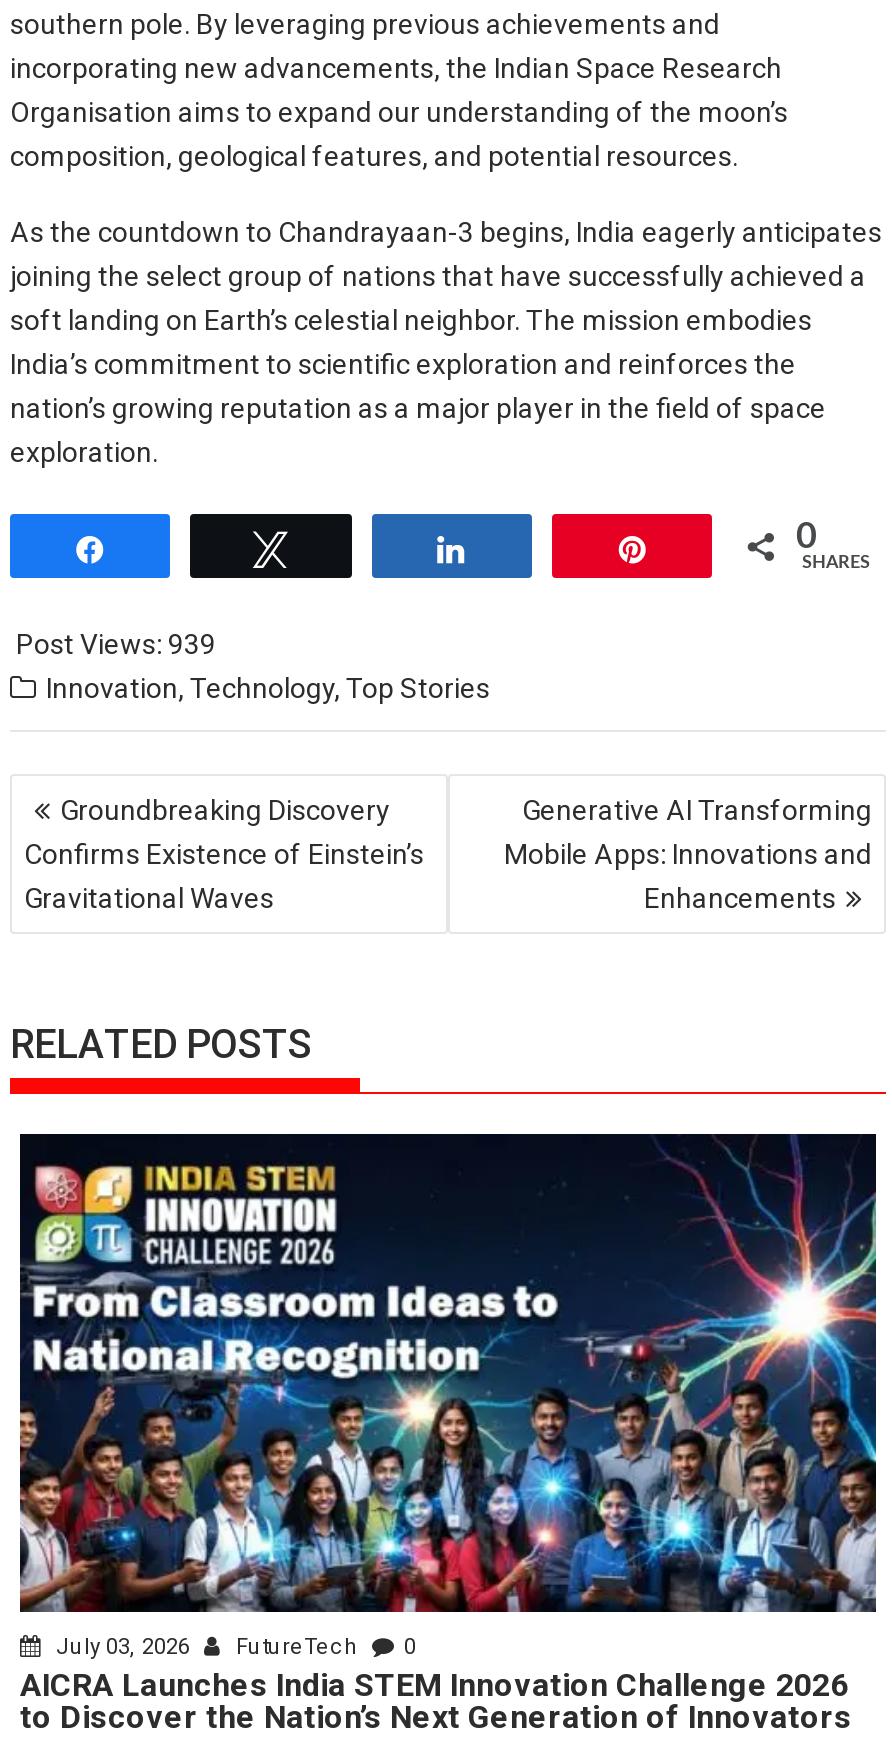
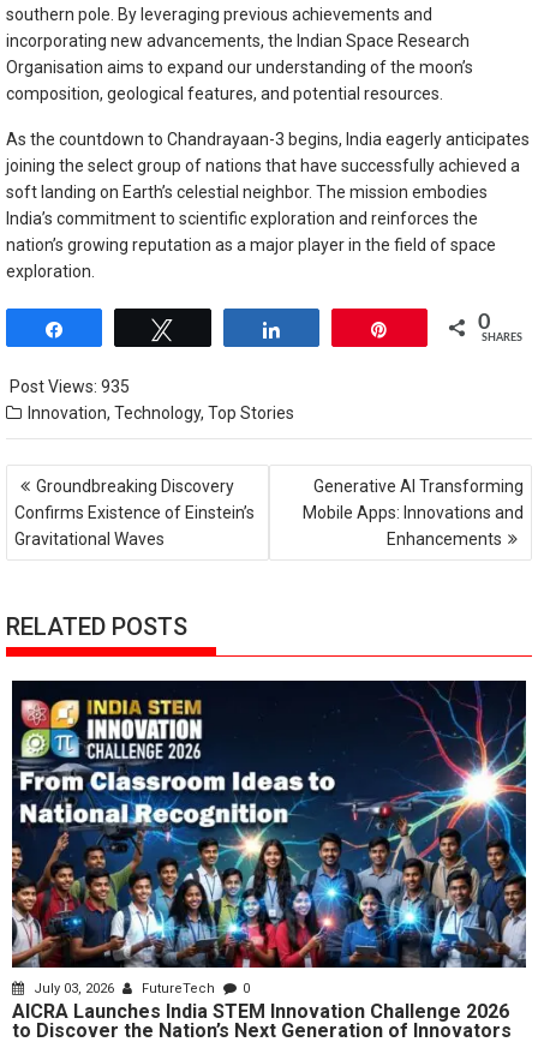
[16,627,216,659] Post Views: 939 -> [10,376,130,396] Post Views: 935

